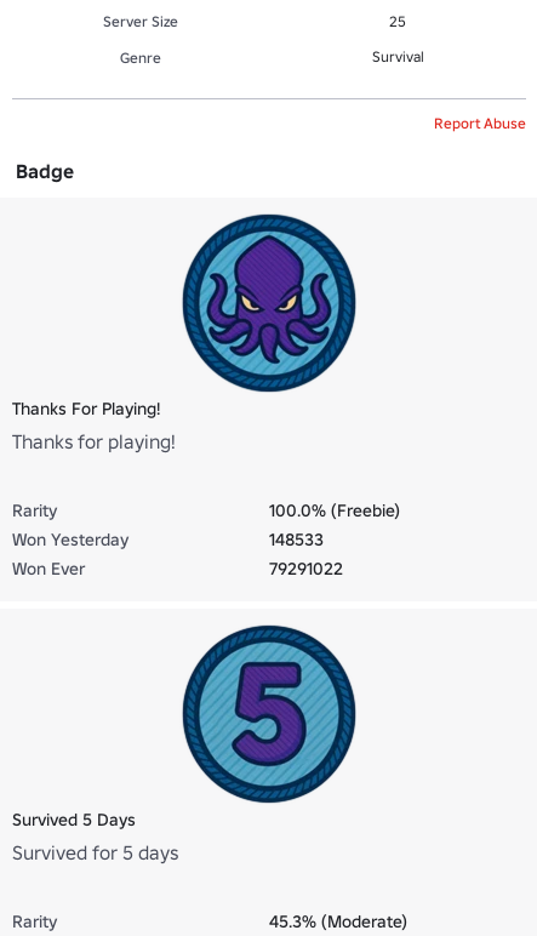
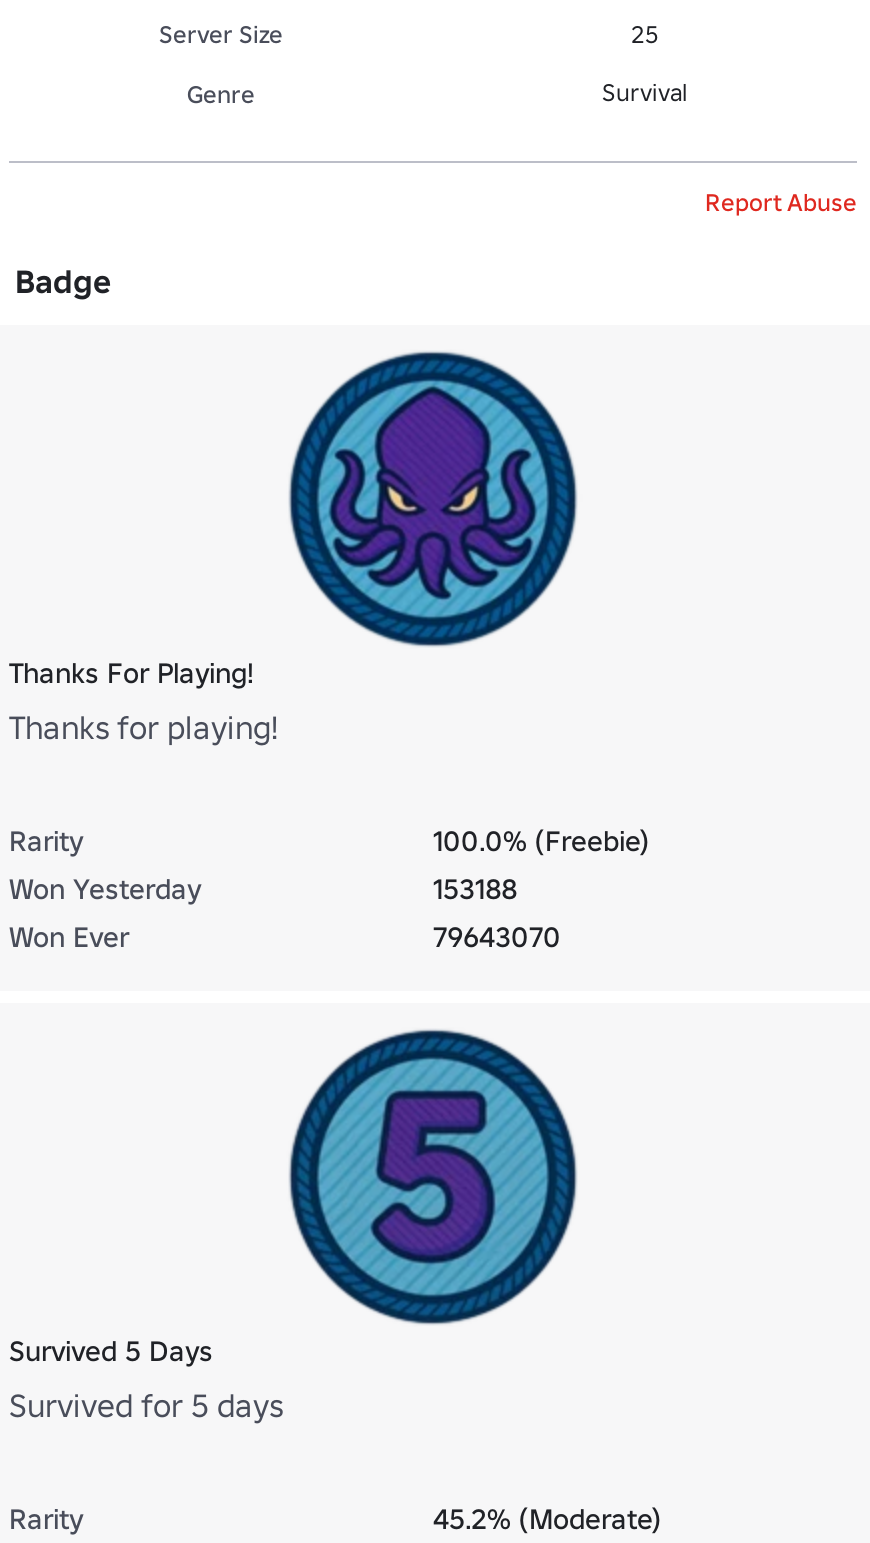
[269,528,324,550] 148533 -> [433,870,517,906] 153188
[269,557,343,579] 79291022 -> [433,918,561,954] 79643070
[269,910,407,932] 45.3% (Moderate) -> [433,1500,661,1536] 45.2% (Moderate)

